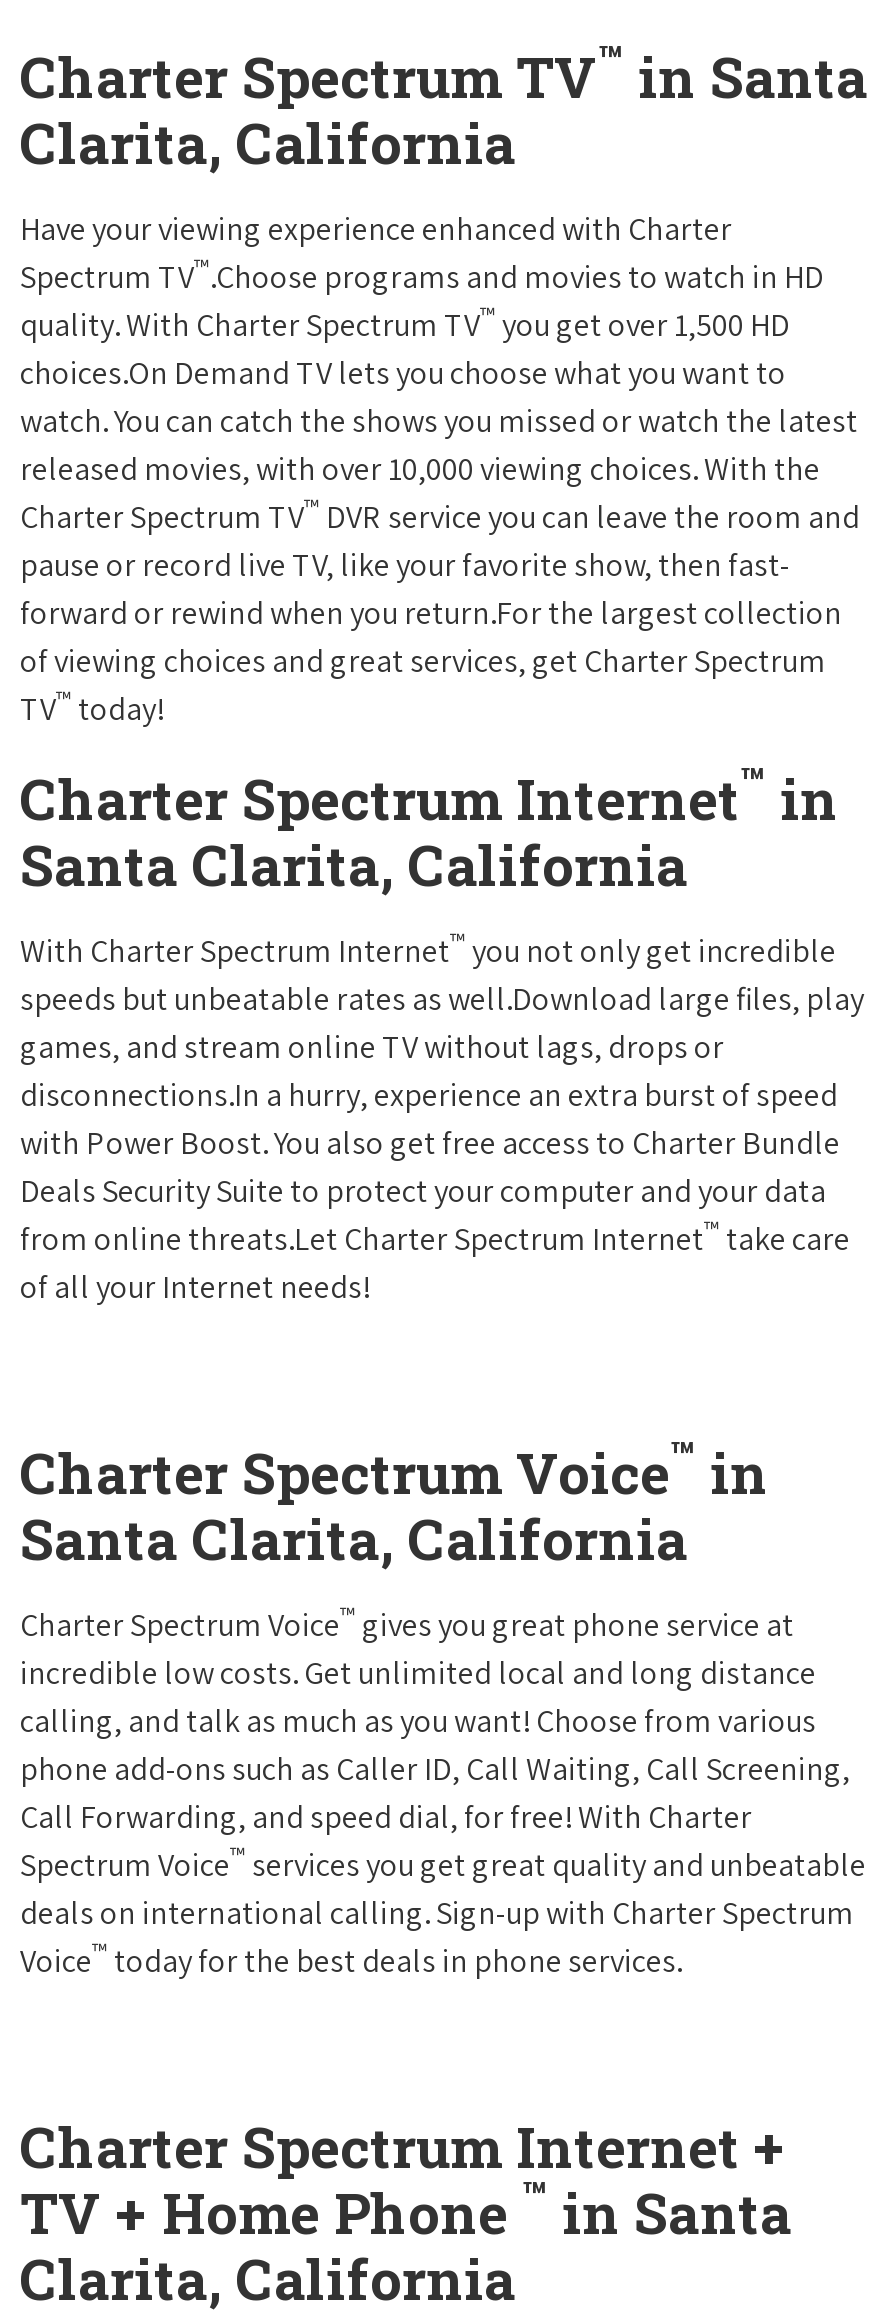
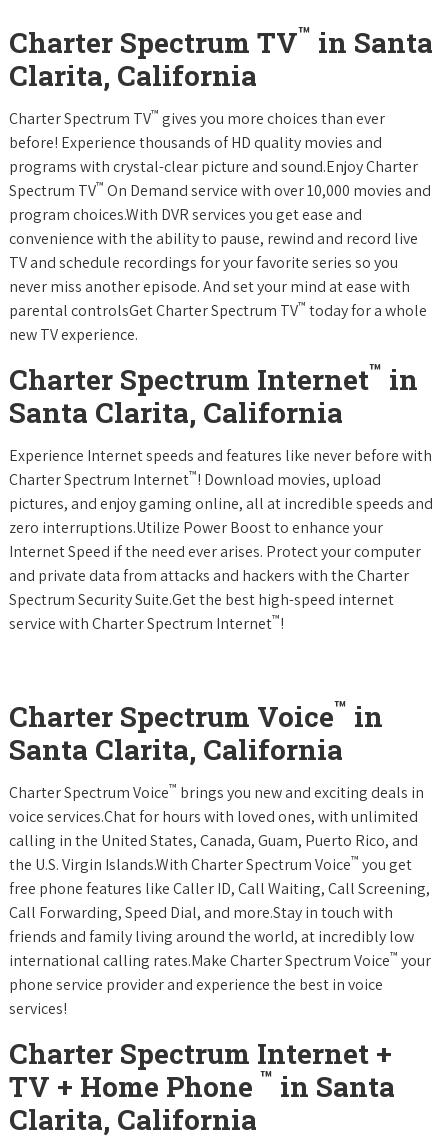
[20,207,860,729] Have your viewing experience enhanced with Charter | Spectrum TV™.Choose programs and movies to watch in HD | quality. With Charter Spectrum TV™ you get over 1,500 HD | choices.On Demand TV lets you choose what you want to | watch. You can catch the shows you missed or watch the latest | released movies, with over 10,000 viewing choices. With the | Charter Spectrum TV™ DVR service you can leave the room and | pause or record live TV, like your favorite show, then fast- | forward or rewind when you return.For the largest collection | of viewing choices and great services, get Charter Spectrum | TV™ today! -> [9,105,431,344] Charter Spectrum TV™ gives you more choices than ever | before! Experience thousands of HD quality movies and | programs with crystal-clear picture and sound.Enjoy Charter | Spectrum TV™ On Demand service with over 10,000 movies and | program choices.With DVR services you get ease and | convenience with the ability to pause, rewind and record live | TV and schedule recordings for your favorite series so you | never miss another episode. And set your mind at ease with | parental controlsGet Charter Spectrum TV™ today for a whole | new TV experience.
[20,925,864,1307] With Charter Spectrum Internet™ you not only get incredible | speeds but unbeatable rates as well.Download large files, play | games, and stream online TV without lags, drops or | disconnections.In a hurry, experience an extra burst of speed | with Power Boost. You also get free access to Charter Bundle | Deals Security Suite to protect your computer and your data | from online threats.Let Charter Spectrum Internet™ take care | of all your Internet needs! -> [9,444,433,633] Experience Internet speeds and features like never before with | Charter Spectrum Internet™! Download movies, upload | pictures, and enjoy gaming online, all at incredible speeds and | zero interruptions.Utilize Power Boost to enhance your | Internet Speed if the need ever arises. Protect your computer | and private data from attacks and hackers with the Charter | Spectrum Security Suite.Get the best high-speed internet | service with Charter Spectrum Internet™!
[20,1599,866,1981] Charter Spectrum Voice™ gives you great phone service at | incredible low costs. Get unlimited local and long distance | calling, and talk as much as you want! Choose from various | phone add-ons such as Caller ID, Call Waiting, Call Screening, | Call Forwarding, and speed dial, for free! With Charter | Spectrum Voice™ services you get great quality and unbeatable | deals on international calling. Sign-up with Charter Spectrum | Voice™ today for the best deals in phone services. -> [9,779,431,1018] Charter Spectrum Voice™ brings you new and exciting deals in | voice services.Chat for hours with loved ones, with unlimited | calling in the United States, Canada, Guam, Puerto Rico, and | the U.S. Virgin Islands.With Charter Spectrum Voice™ you get | free phone features like Caller ID, Call Waiting, Call Screening, | Call Forwarding, Speed Dial, and more.Stay in touch with | friends and family living around the world, at incredibly low | international calling rates.Make Charter Spectrum Voice™ your | phone service provider and experience the best in voice | services!

